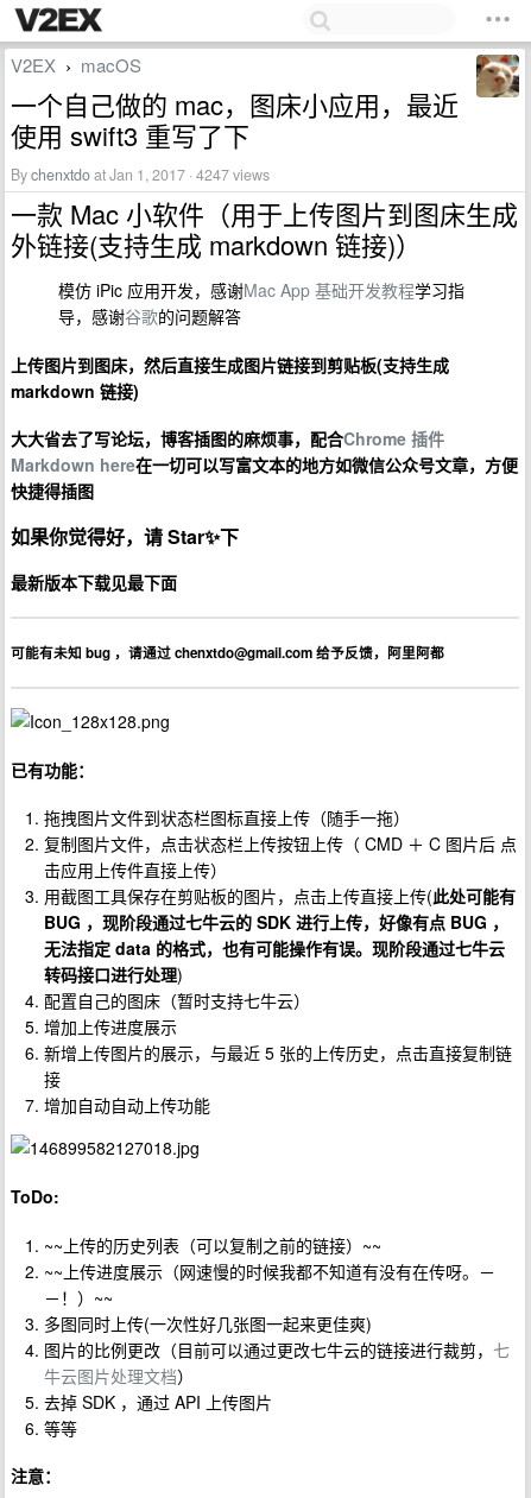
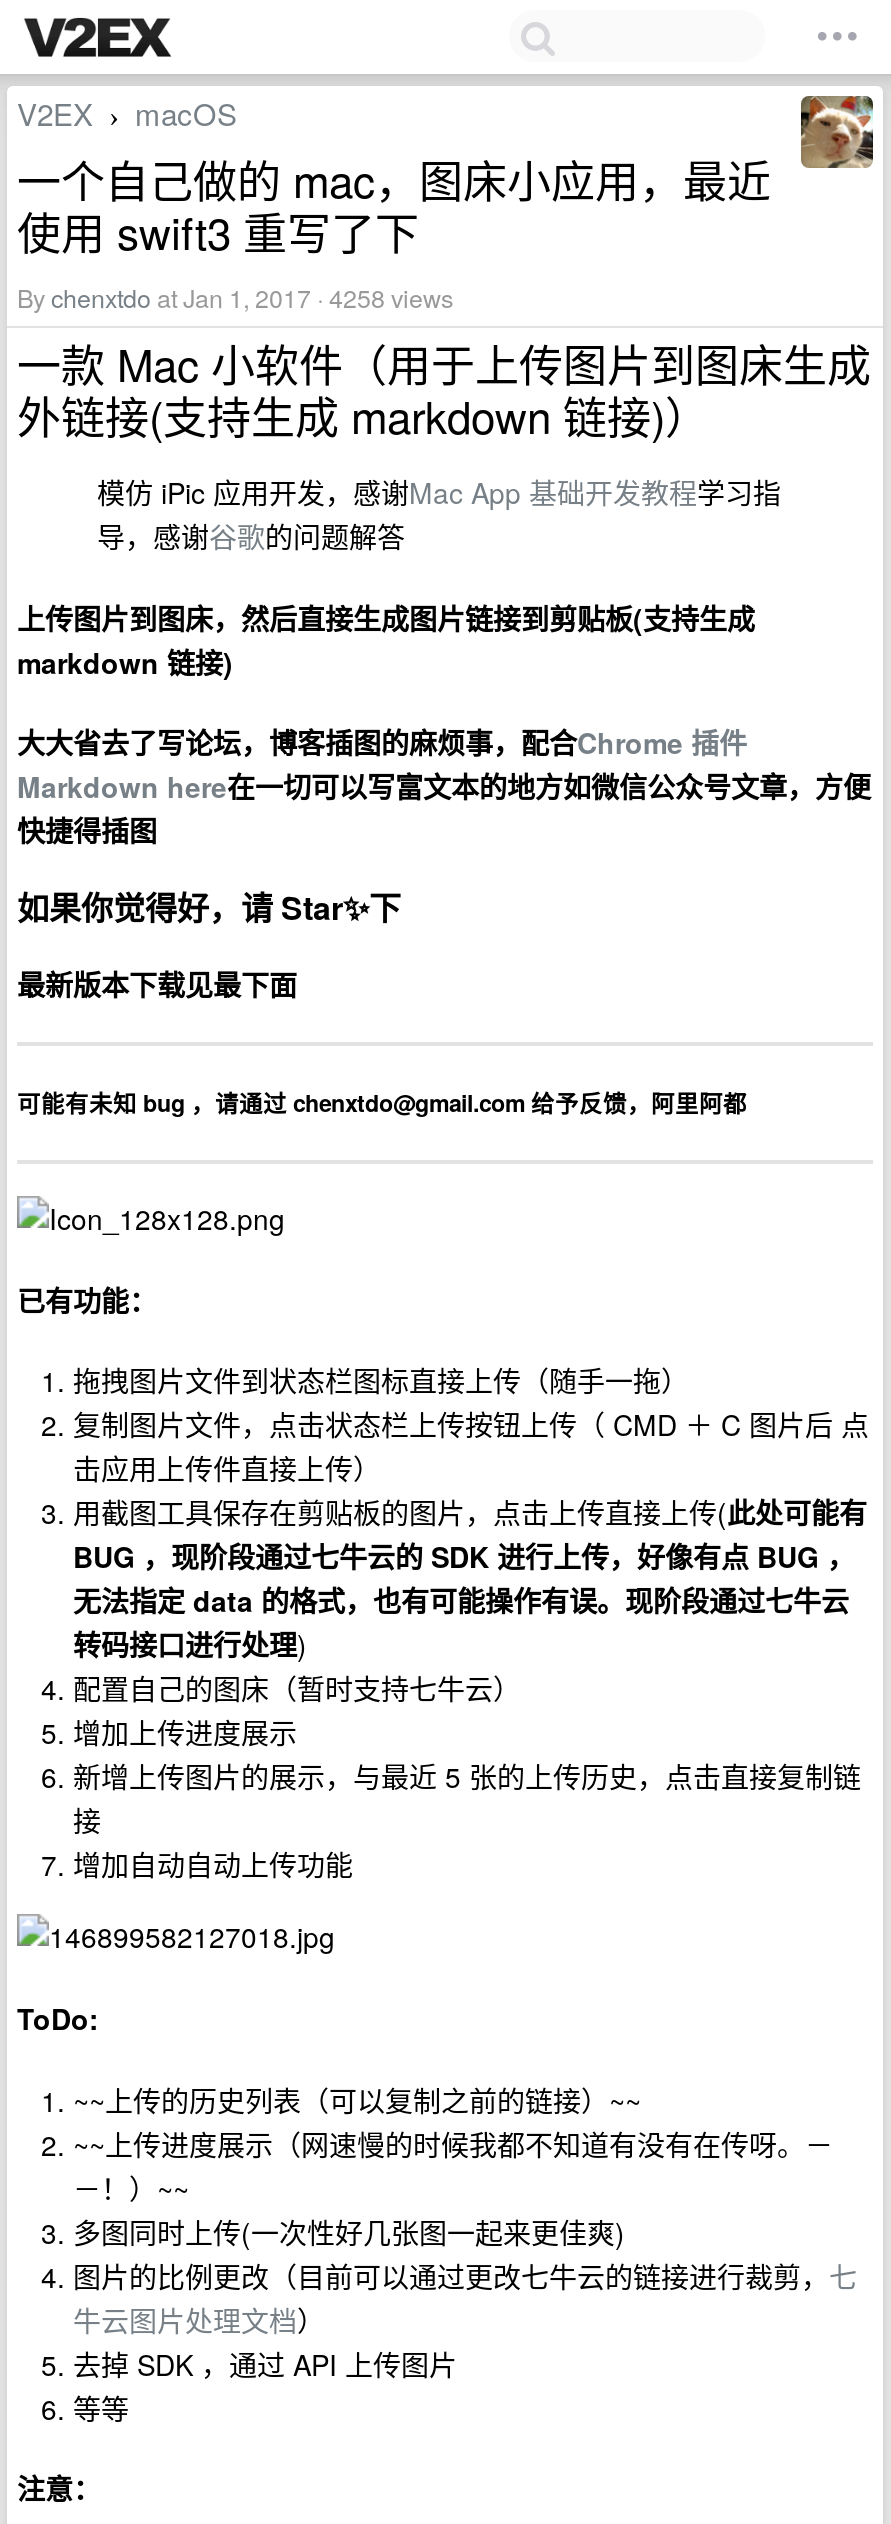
[11,164,270,185] By chenxtdo at Jan 1, 2017 · 4247 views -> [17,280,453,316] By chenxtdo at Jan 1, 2017 · 4258 views

